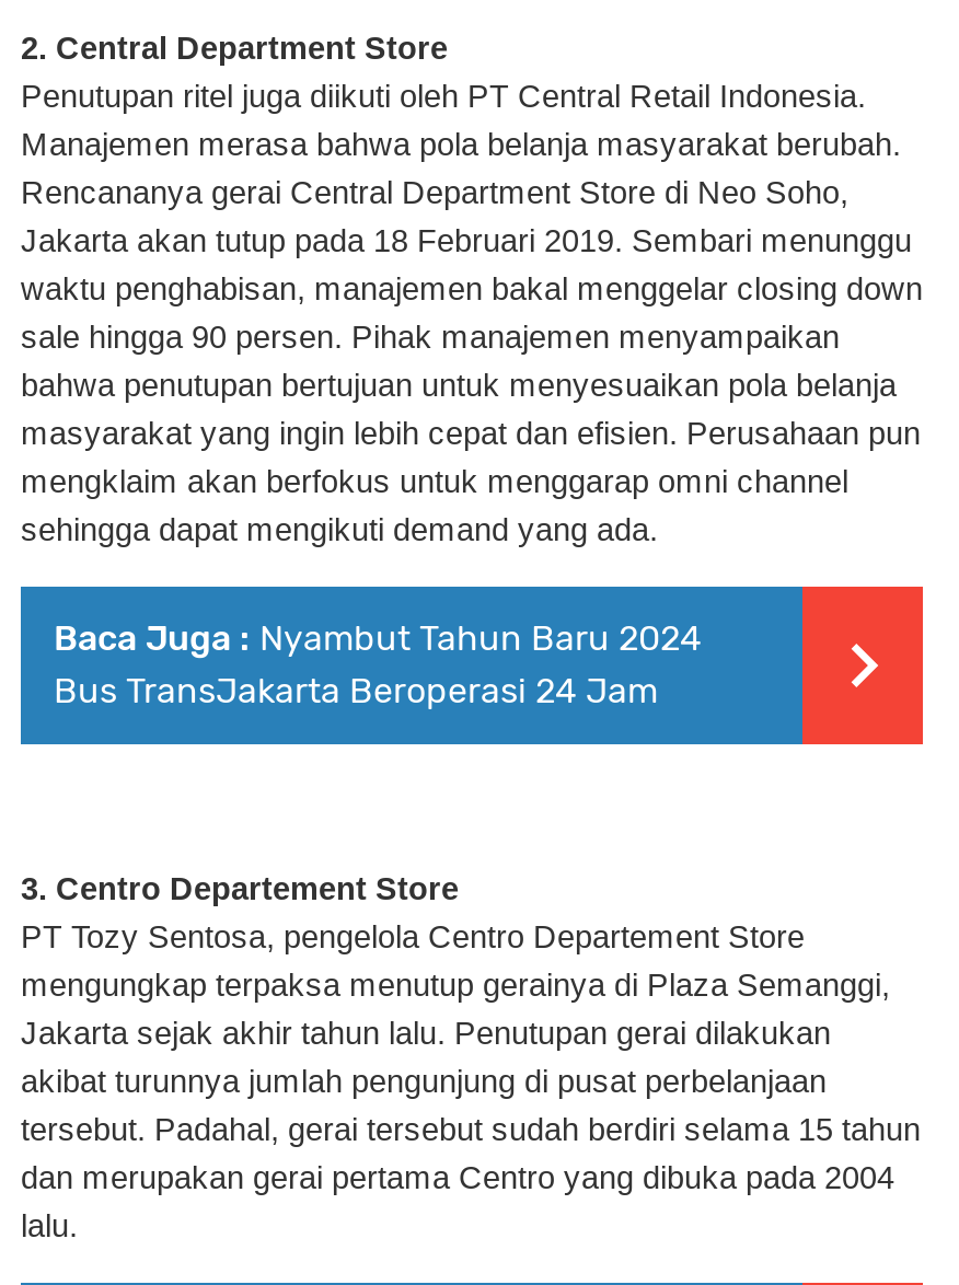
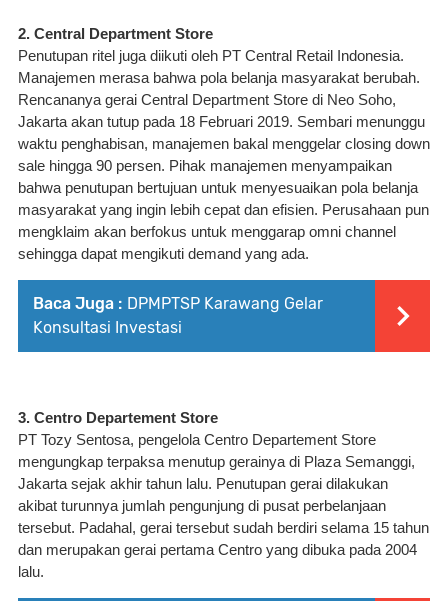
[54,616,702,711] Baca Juga : Nyambut Tahun Baru 2024 | Bus TransJakarta Beroperasi 24 Jam -> [33,294,323,337] Baca Juga : DPMPTSP Karawang Gelar | Konsultasi Investasi

